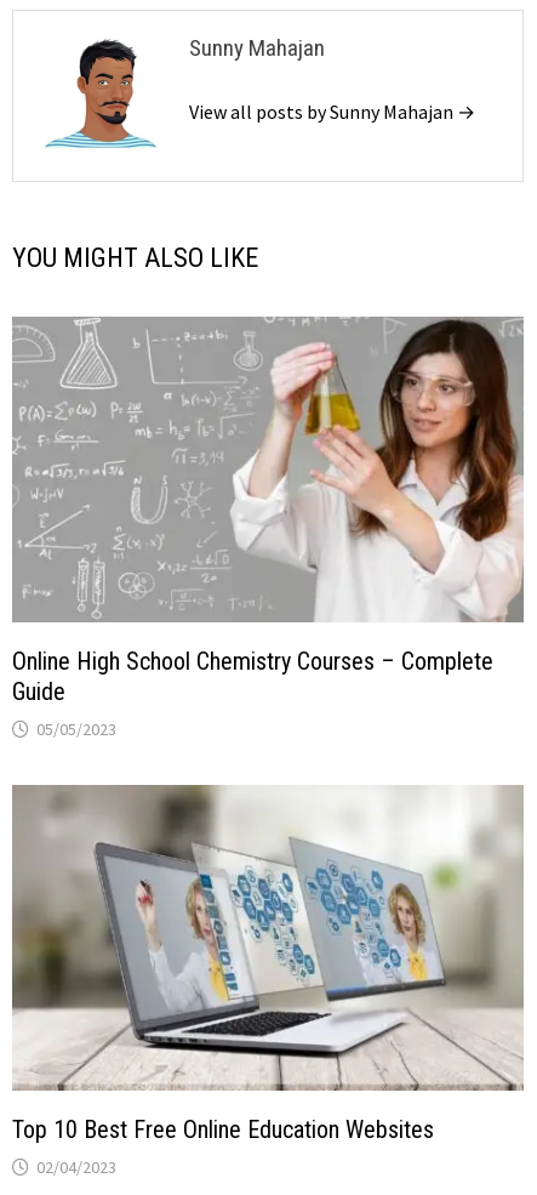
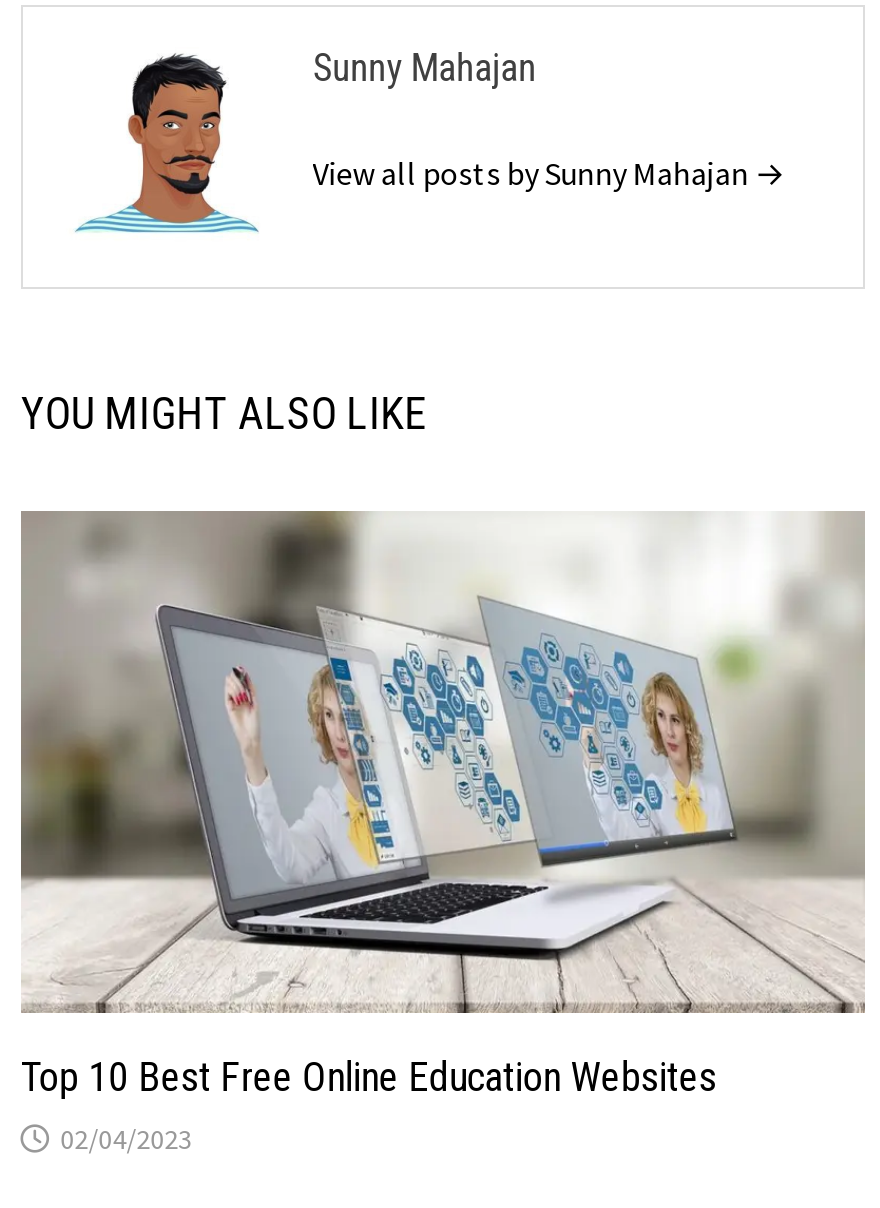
[12,315,524,740] [image] | Online High School Chemistry Courses – Complete | Guide | 05/05/2023 -> none

